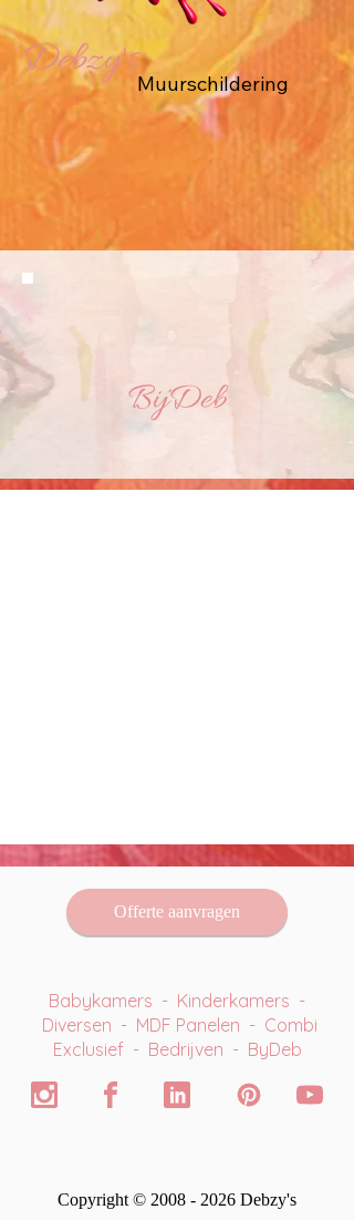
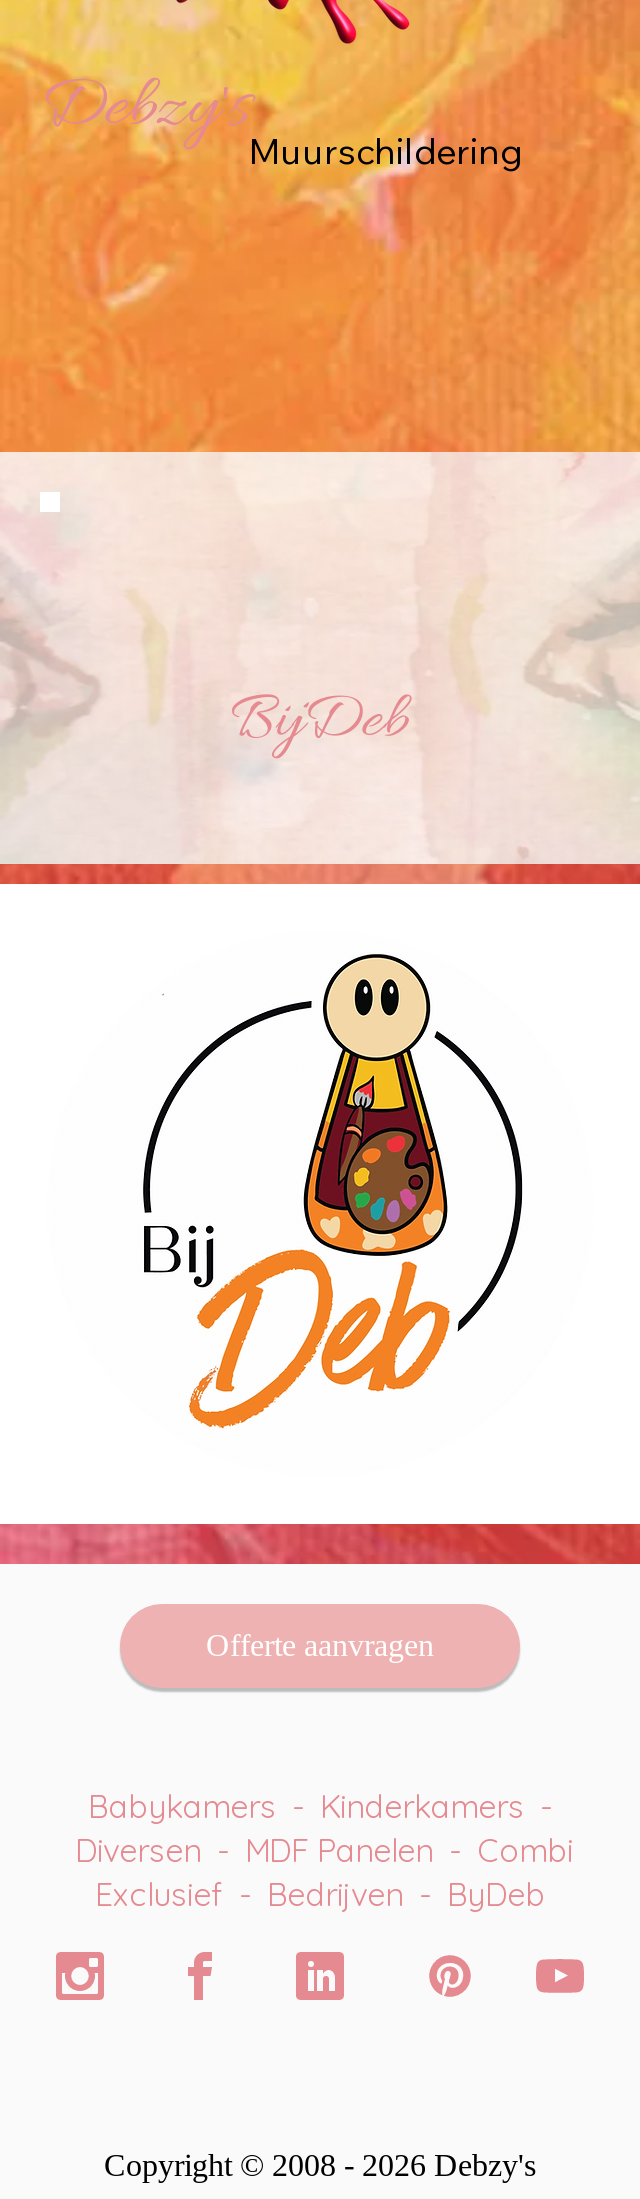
none -> [140,952,524,1430] [image]

